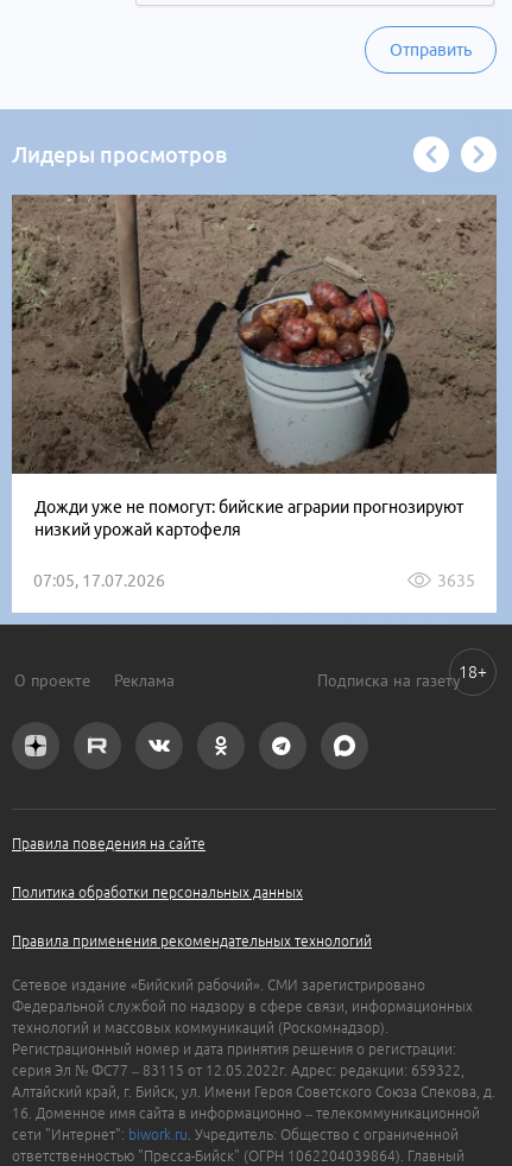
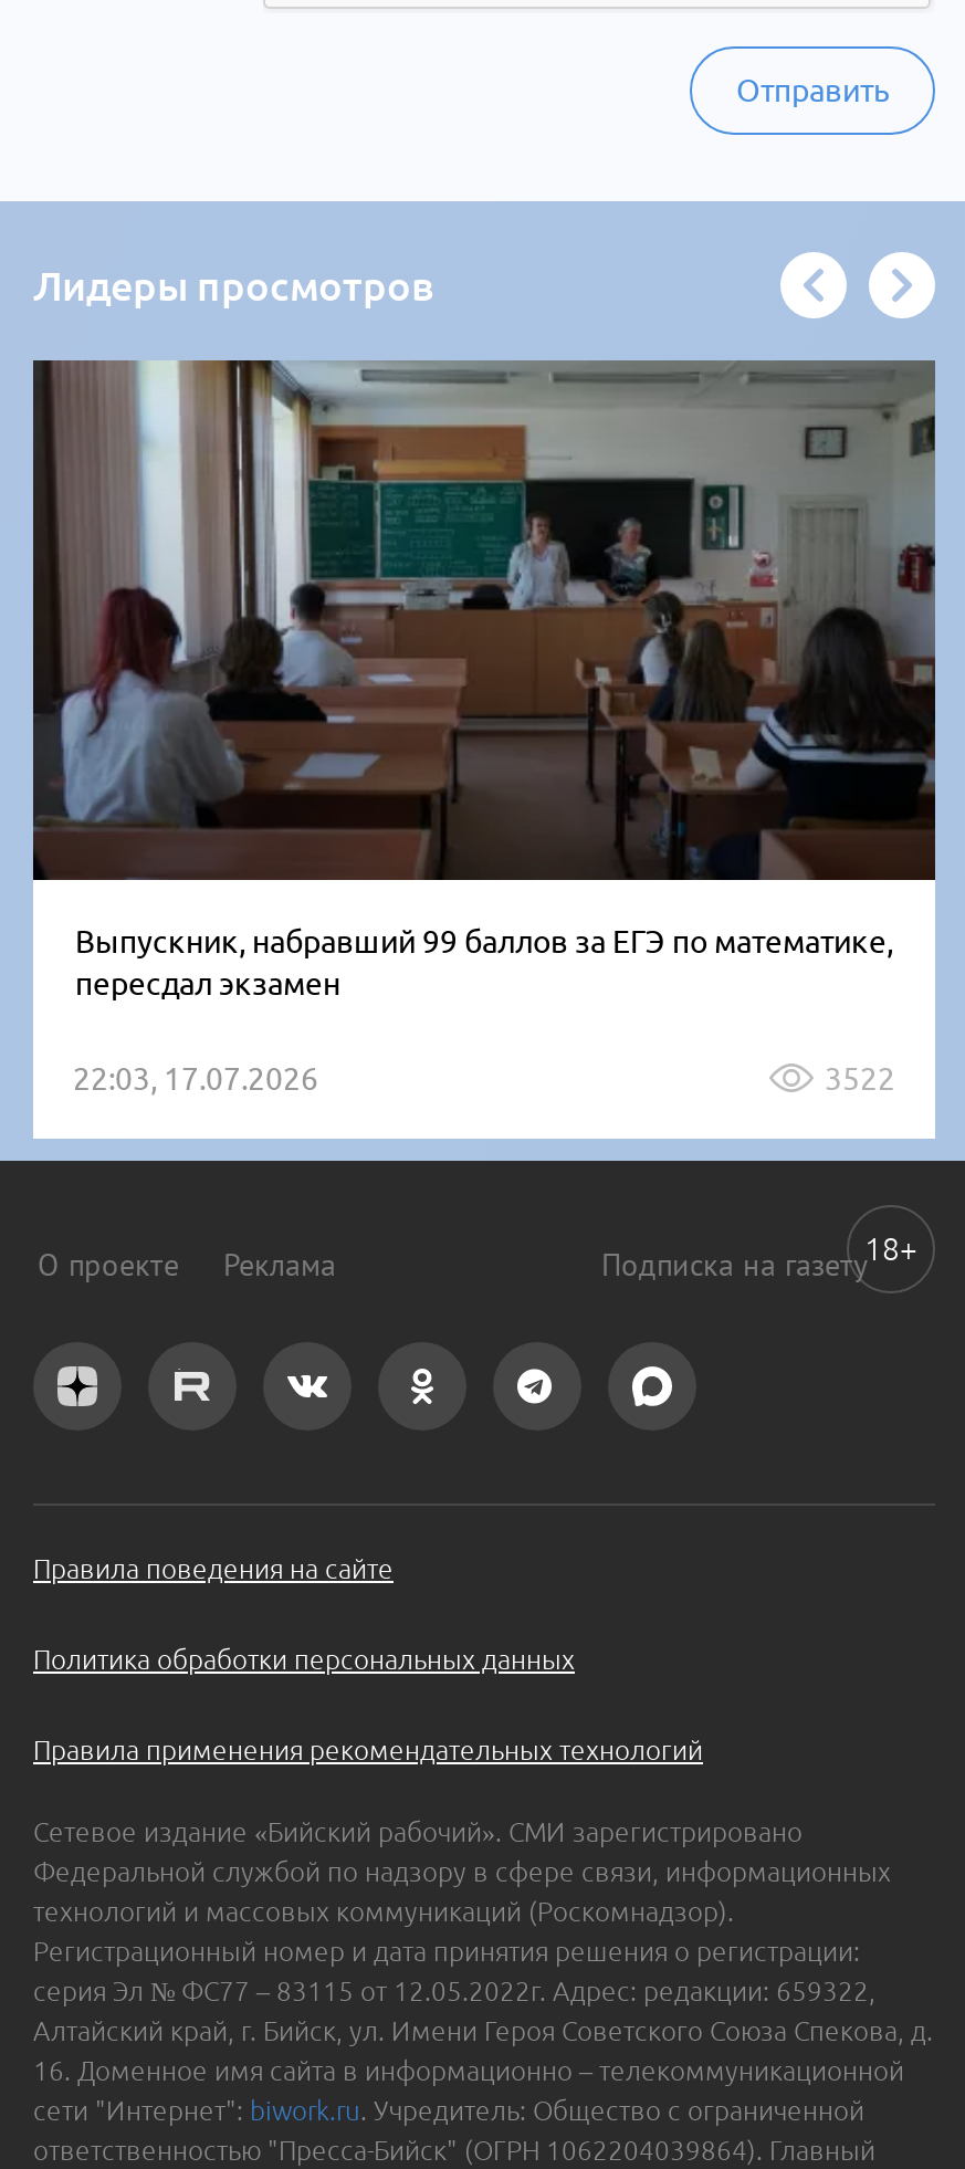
[12,194,498,539] [image] | Дожди уже не помогут: бийские аграрии прогнозируют | низкий урожай картофеля -> [33,360,937,1001] [image] | Выпускник, набравший 99 баллов за ЕГЭ по математике, | пересдал экзамен
[33,571,475,590] 07:05, 17.07.2026 | 3635 -> [73,1060,895,1096] 22:03, 17.07.2026 | 3522

